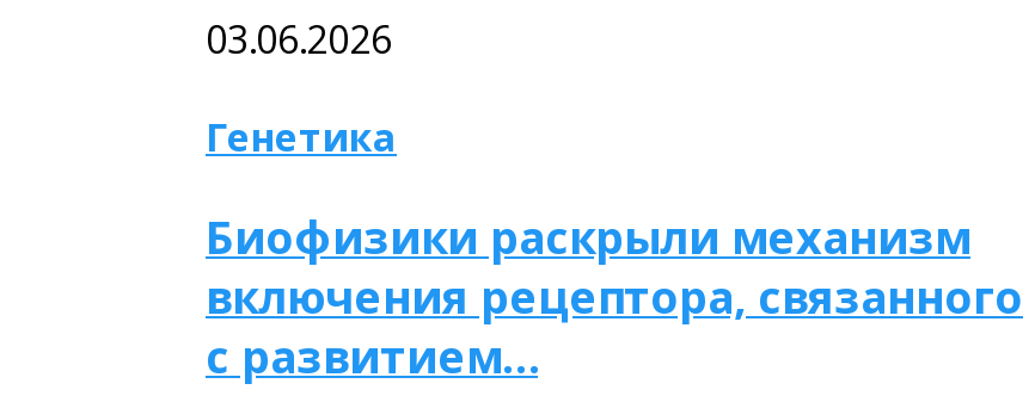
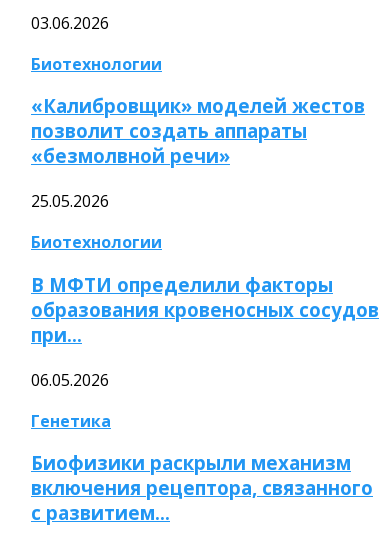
none -> [31,53,379,390] Биотехнологии | «Калибровщик» моделей жестов | позволит создать аппараты | «безмолвной речи» | 25.05.2026 | Биотехнологии | В МФТИ определили факторы | образования кровеносных сосудов | при… | 06.05.2026

